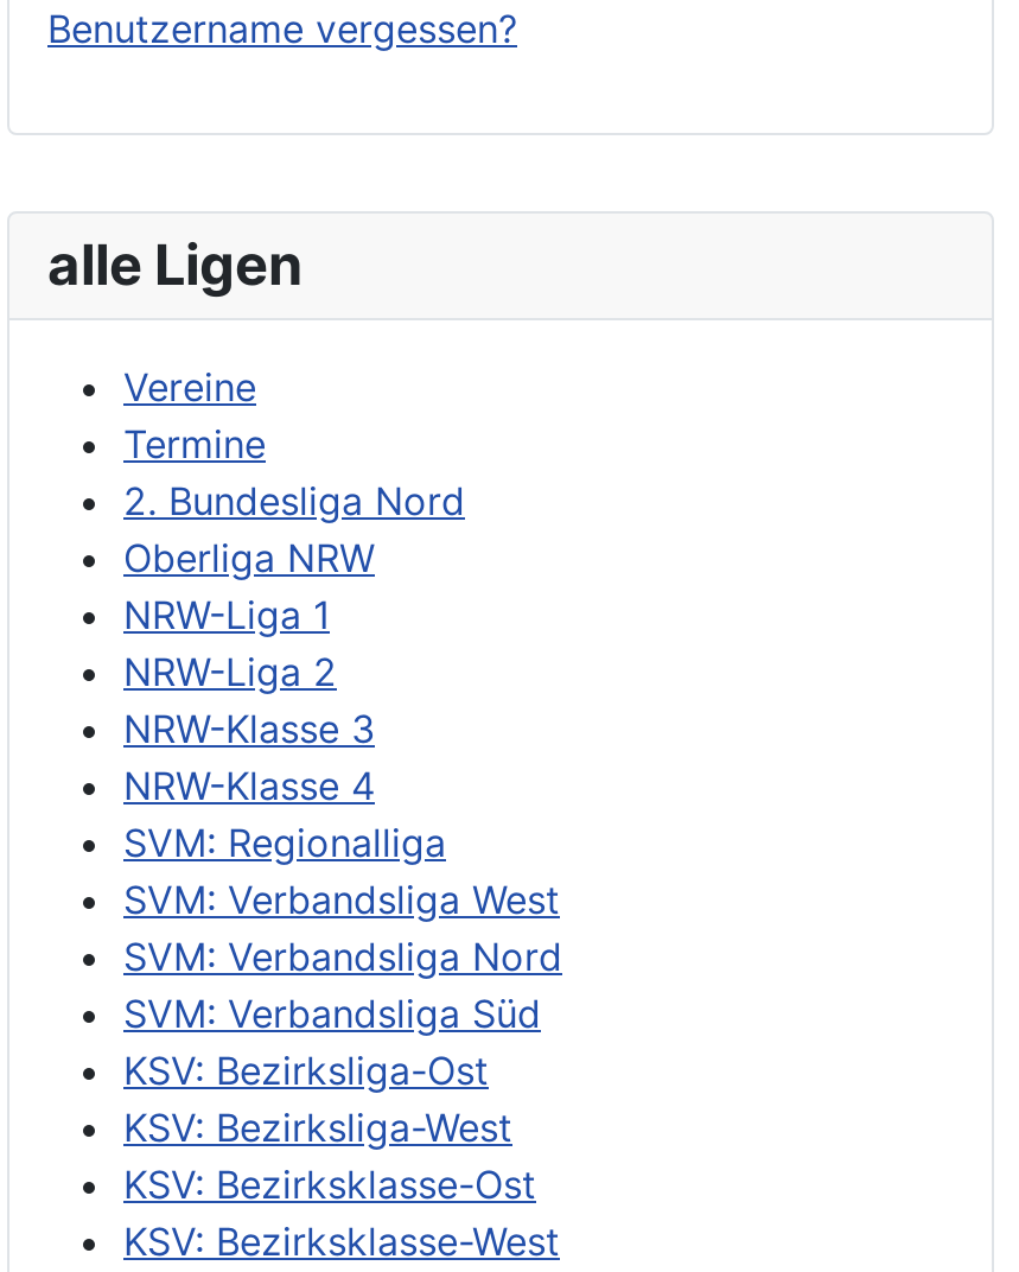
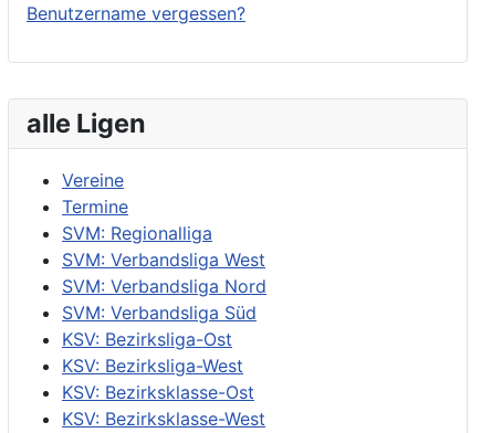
[123,478,465,810] 2. Bundesliga Nord | Oberliga NRW | NRW-Liga 1 | NRW-Liga 2 | NRW-Klasse 3 | NRW-Klasse 4 -> none

